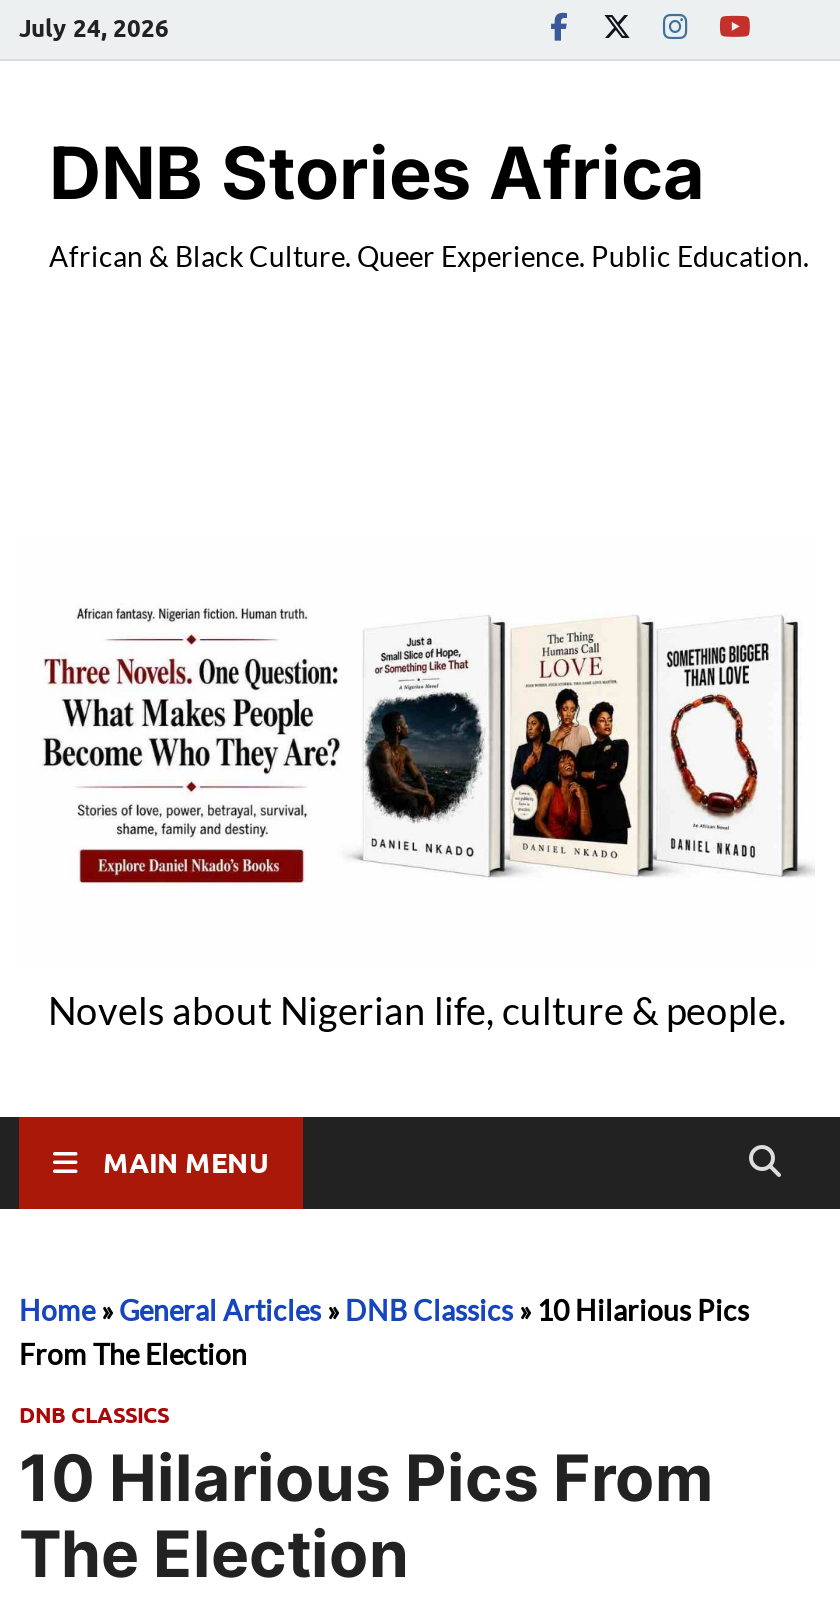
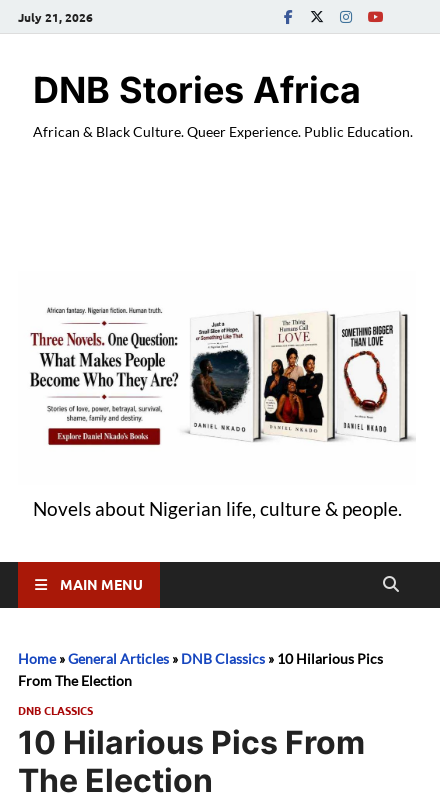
[19,10,169,42] July 24, 2026 -> [18,8,93,24] July 21, 2026

